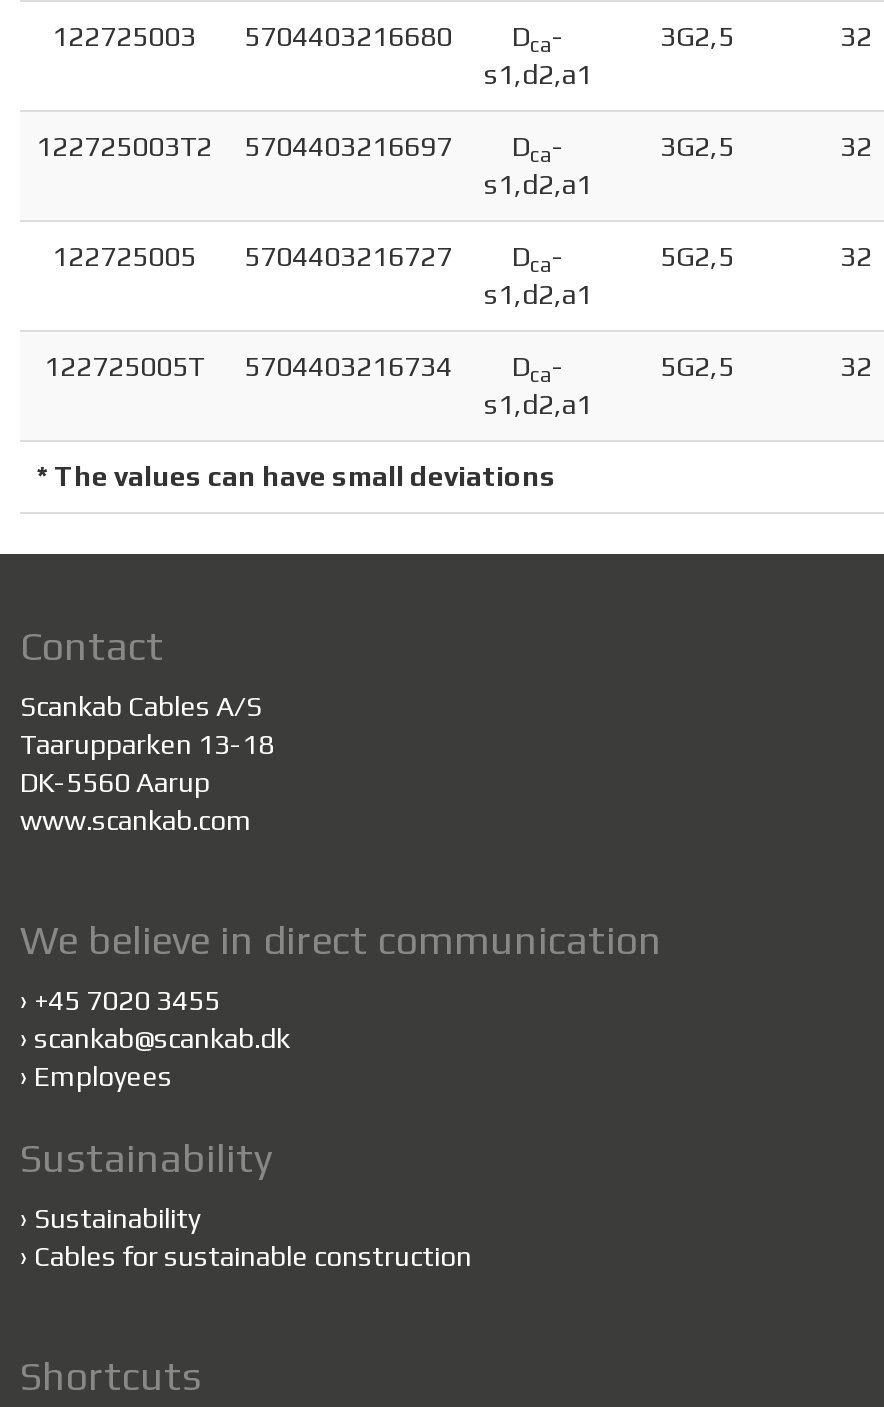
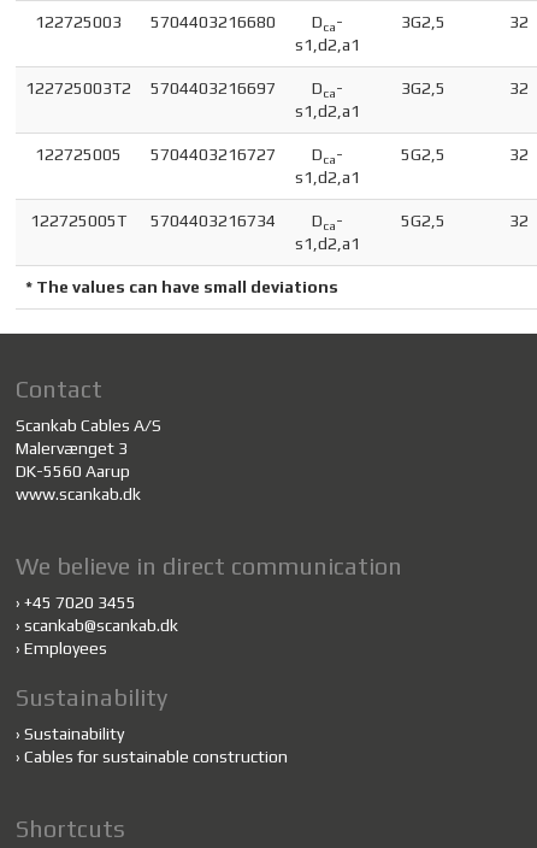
[20,728,274,760] Taarupparken 13-18 -> [16,438,128,458] Malervænget 3
[20,804,252,836] www.scankab.com -> [16,484,141,503] www.scankab.dk

